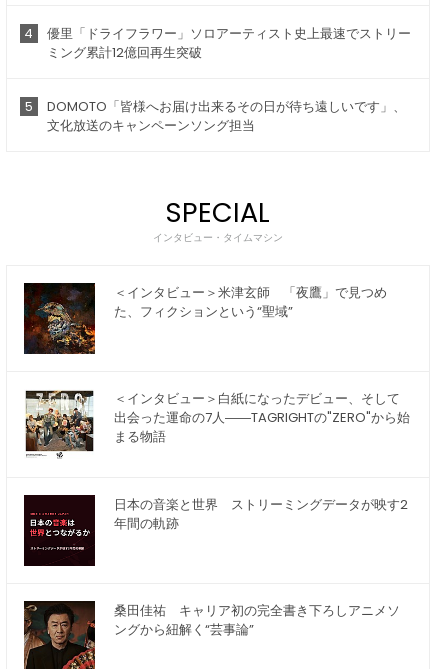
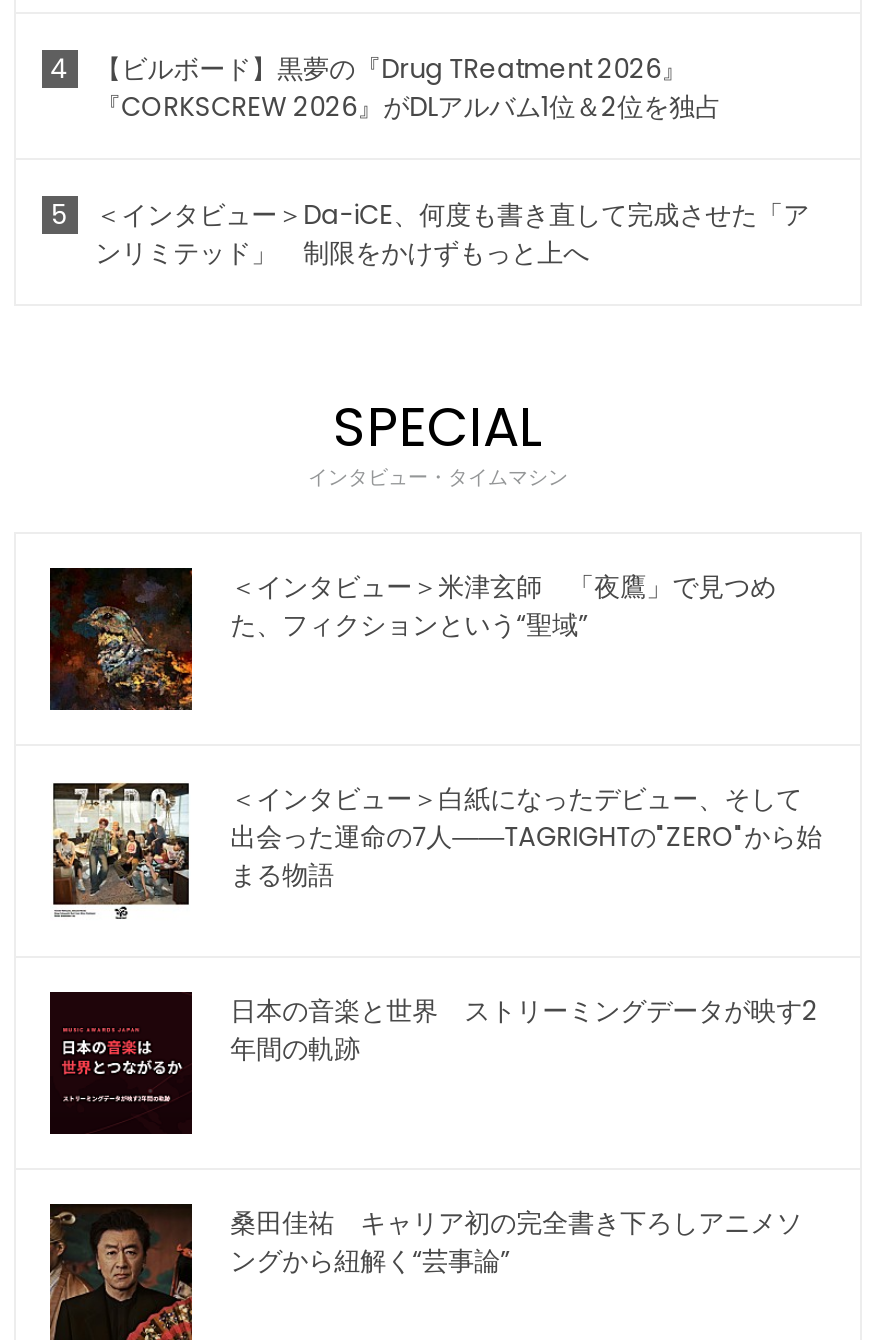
[47,24,411,62] 優里「ドライフラワー」ソロアーティスト史上最速でストリー | ミング累計12億回再生突破 -> [95,50,721,126] 【ビルボード】黒夢の『Drug TReatment 2026』 | 『CORKSCREW 2026』がDLアルバム1位＆2位を独占
[47,97,406,135] DOMOTO「皆様へお届け出来るその日が待ち遠しいです」、 | 文化放送のキャンペーンソング担当 -> [95,196,809,272] ＜インタビュー＞Da-iCE、何度も書き直して完成させた「ア | ンリミテッド」 制限をかけずもっと上へ

